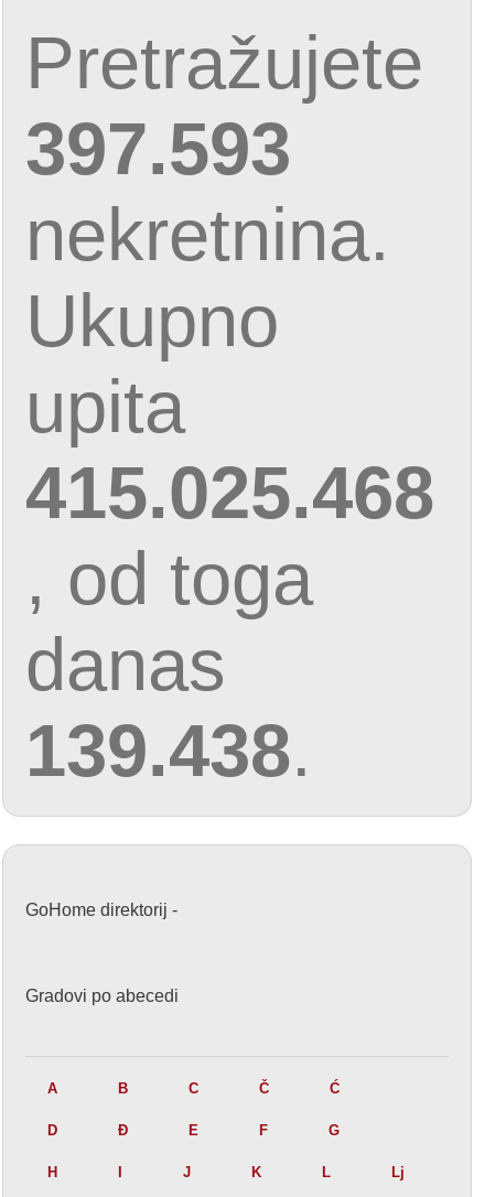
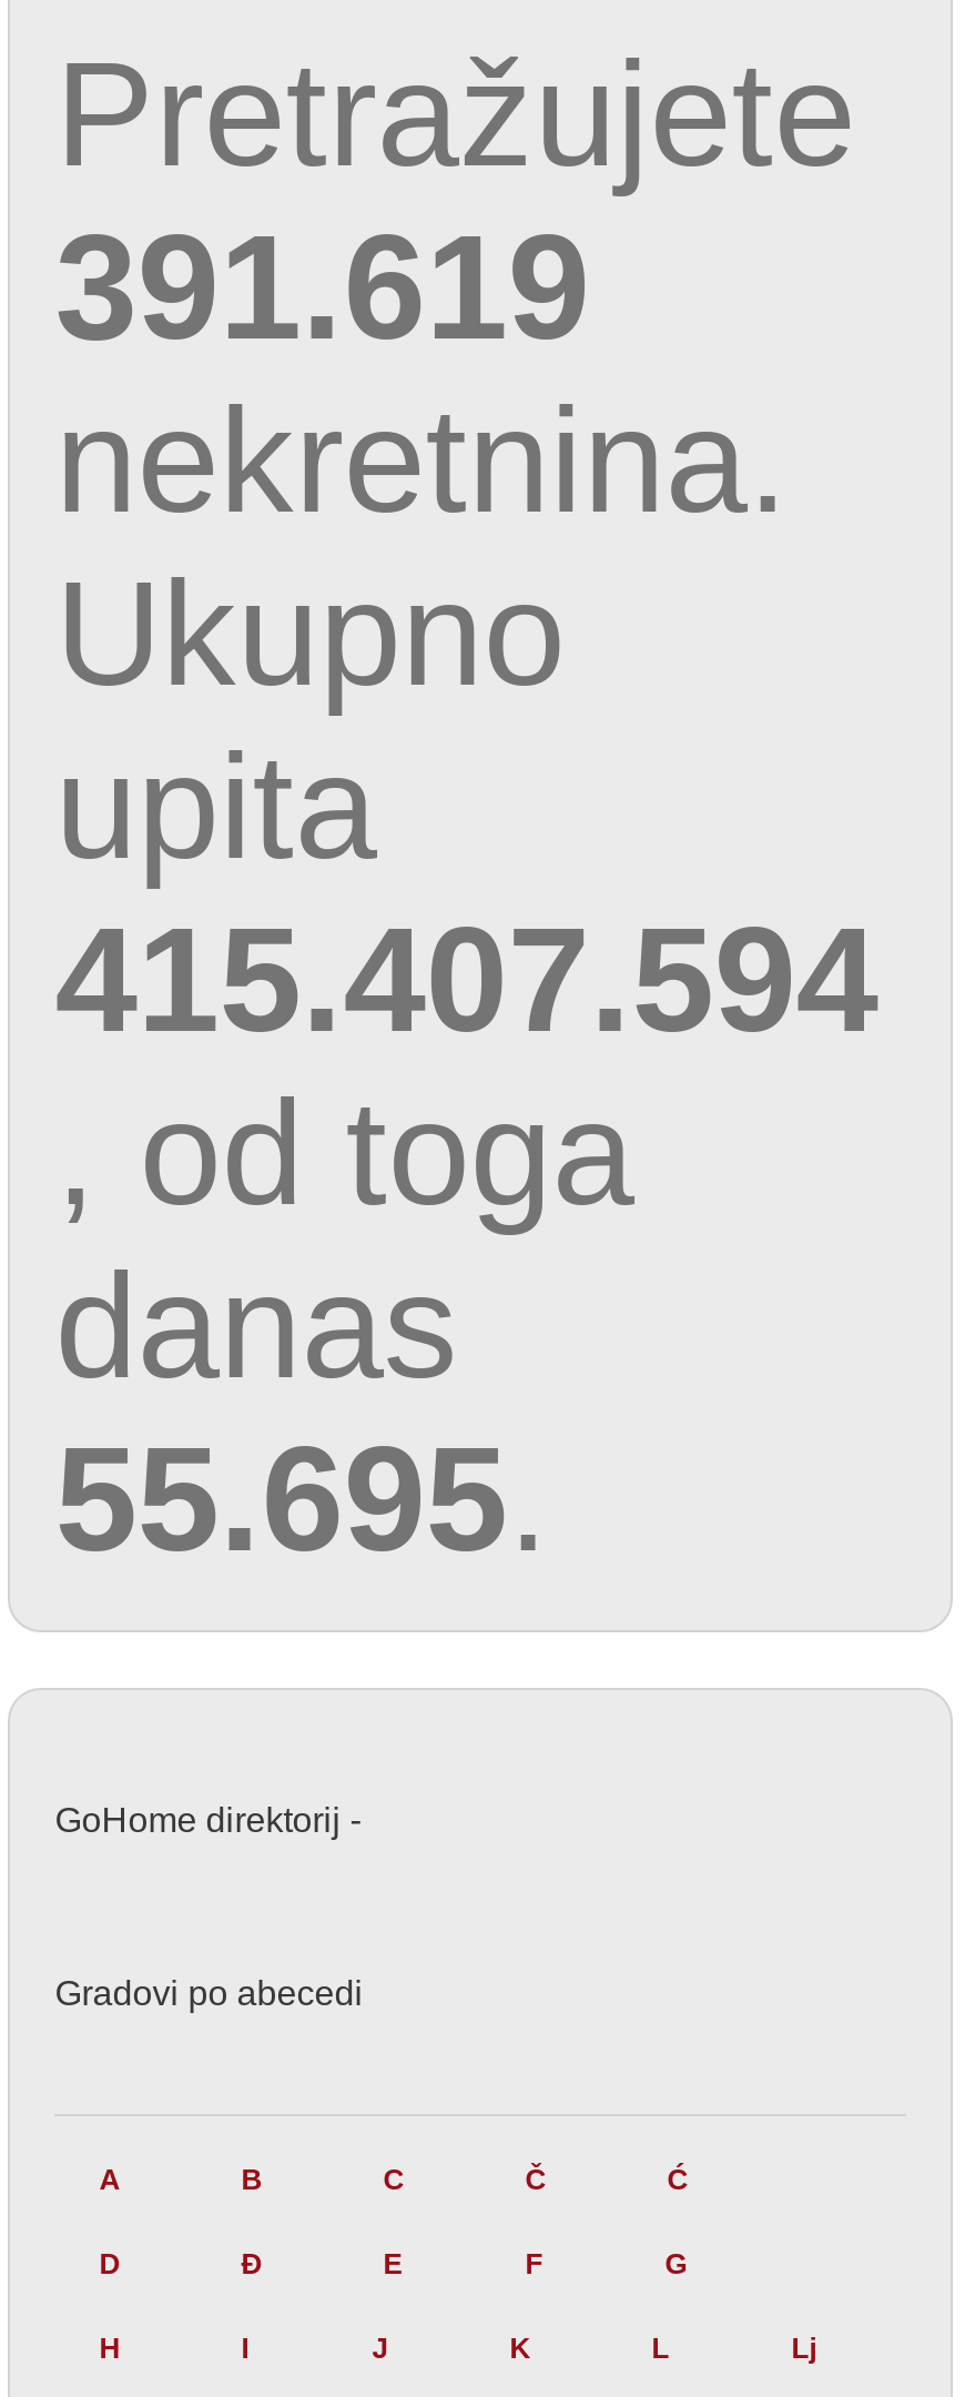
[26,107,291,190] 397.593 -> [55,203,589,370] 391.619
[26,451,435,533] 415.025.468 -> [55,896,878,1062] 415.407.594
[26,709,312,791] 139.438. -> [55,1415,549,1581] 55.695.

